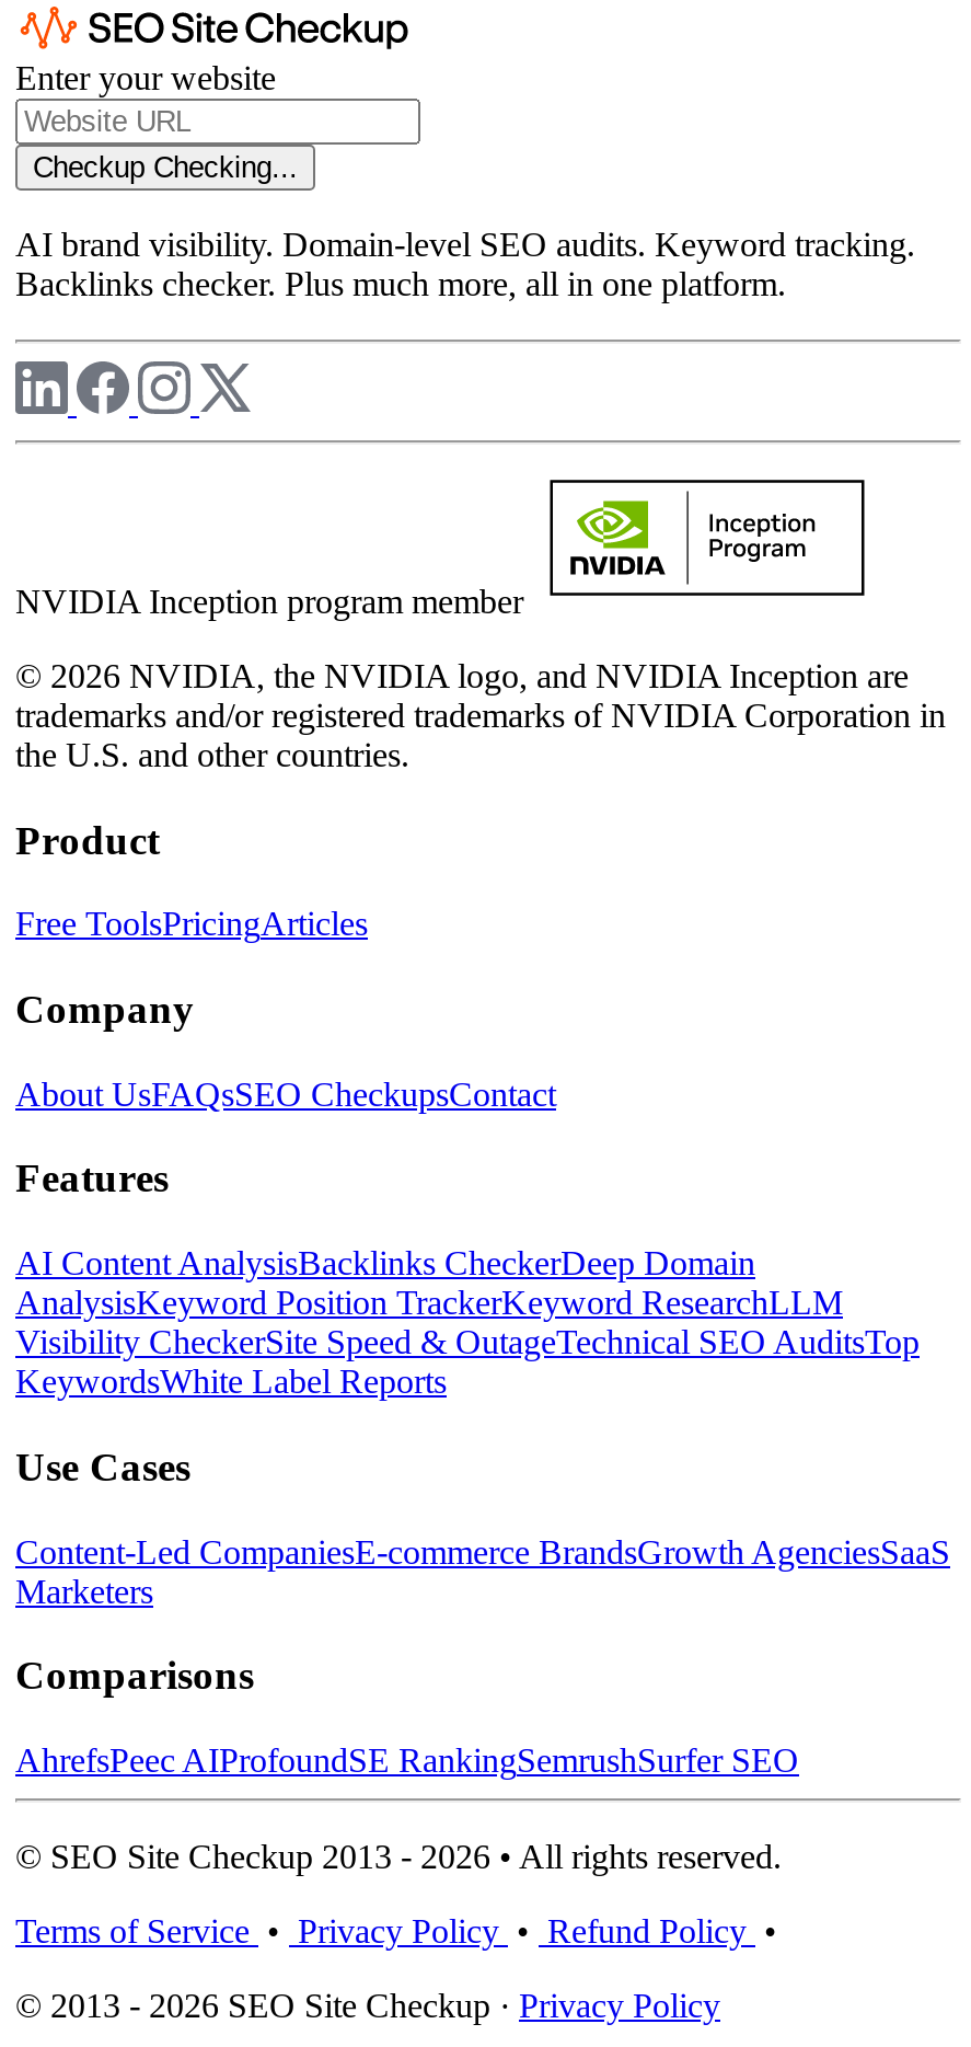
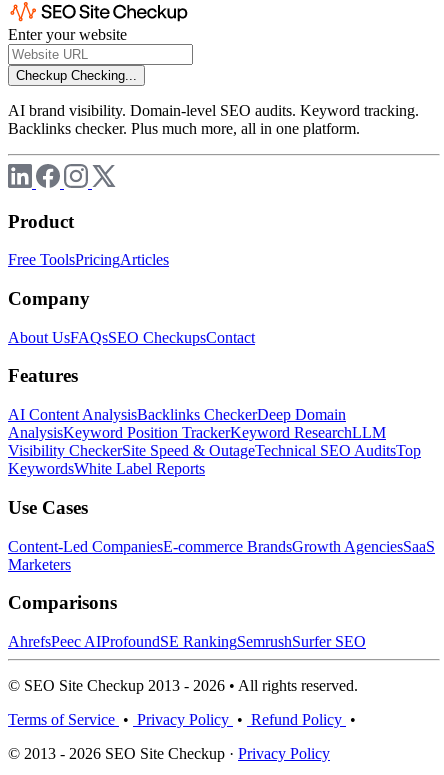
[15,478,946,773] [image] | NVIDIA Inception program member | © 2026 NVIDIA, the NVIDIA logo, and NVIDIA Inception are | trademarks and/or registered trademarks of NVIDIA Corporation in | the U.S. and other countries. -> none

